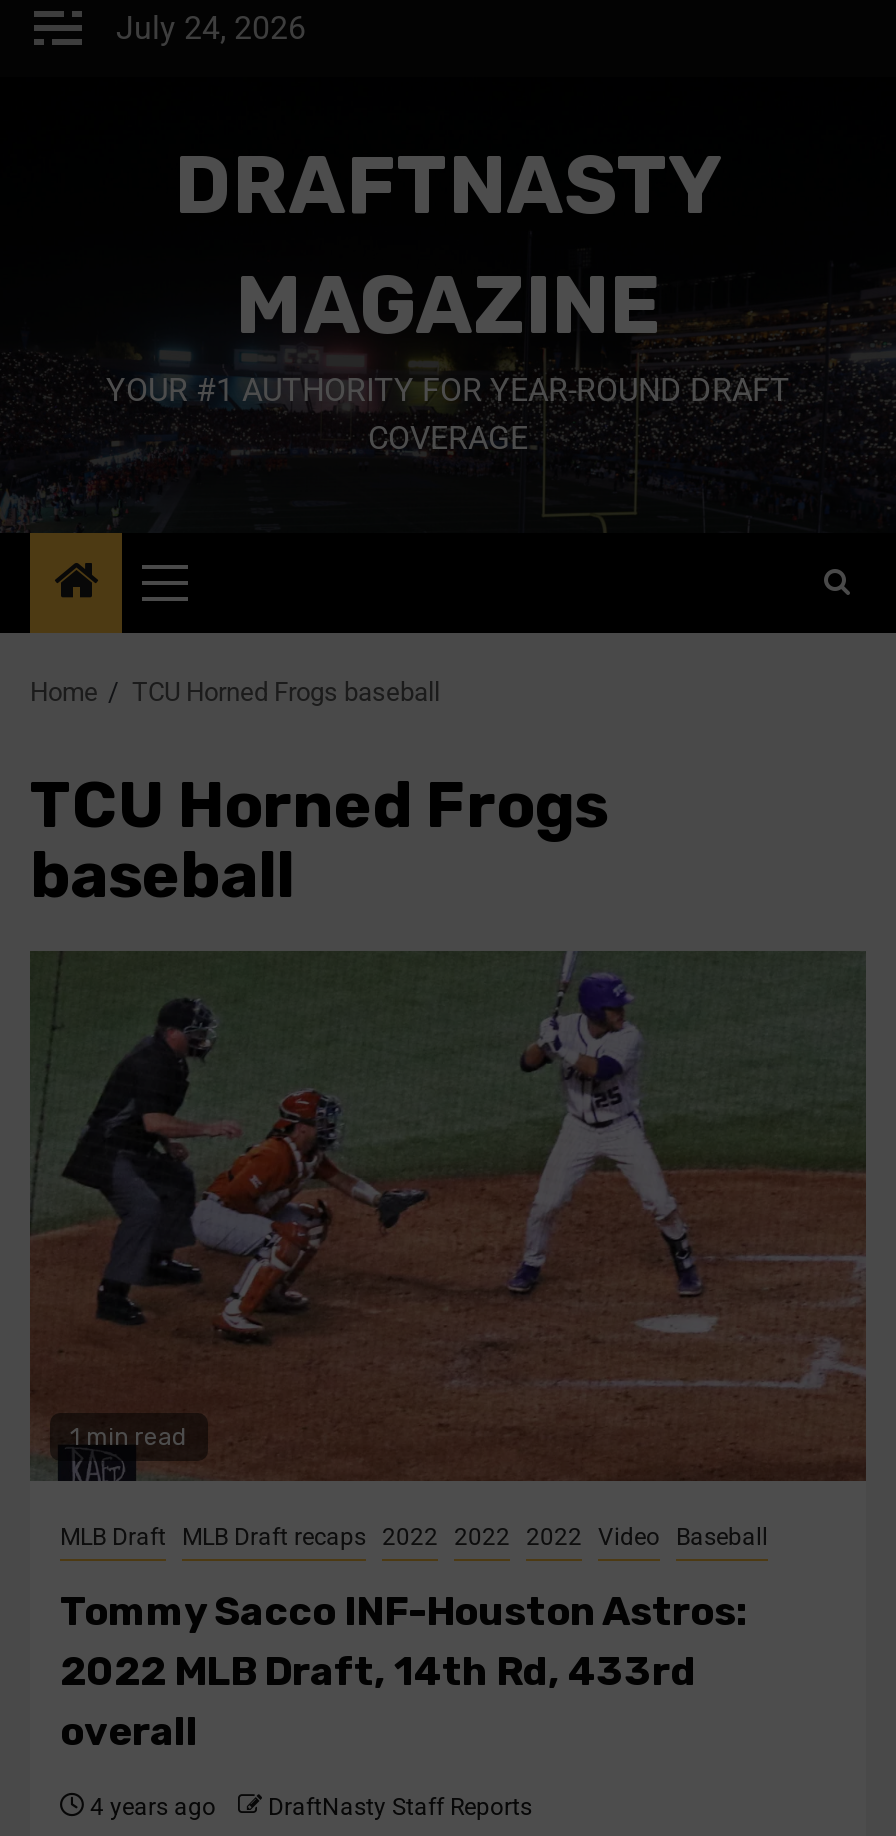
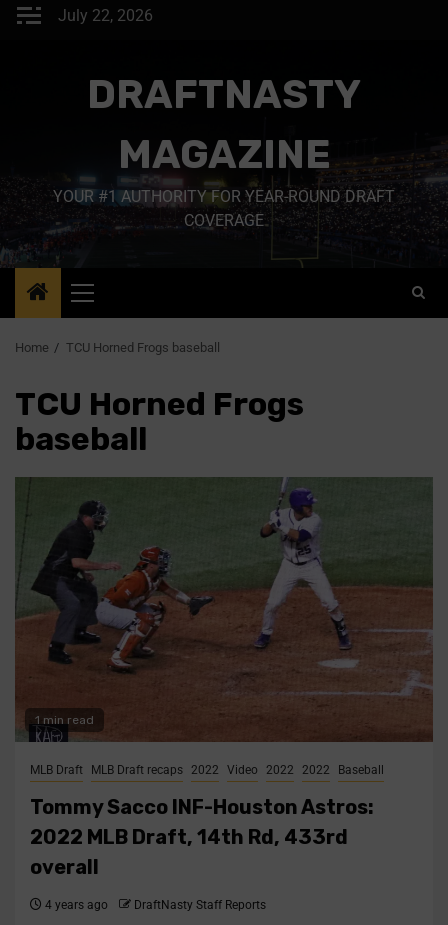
[116,9,306,47] July 24, 2026 -> [58,6,153,25] July 22, 2026
[60,1523,768,1551] MLB Draft MLB Draft recaps 2022 2022 2022 Video Baseball -> [30,763,384,777] MLB Draft MLB Draft recaps 2022 Video 2022 2022 Baseball

